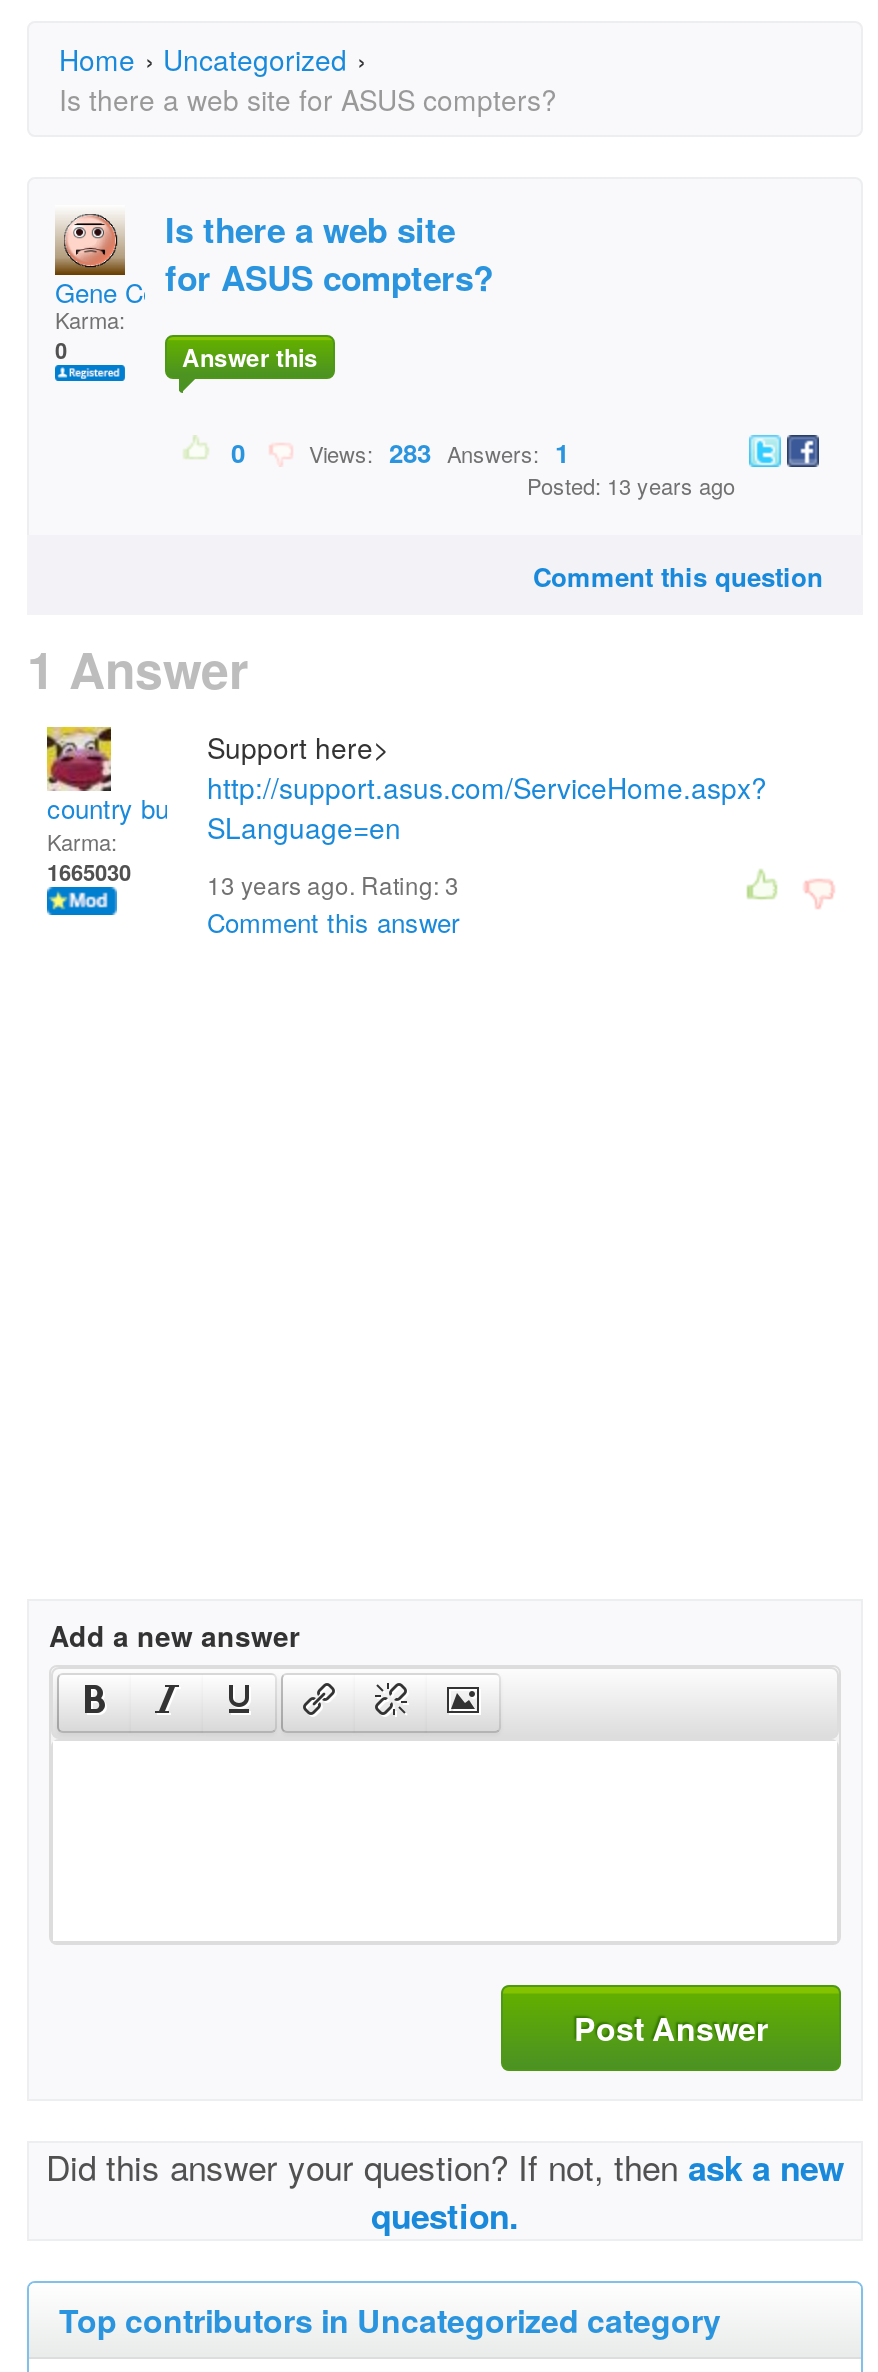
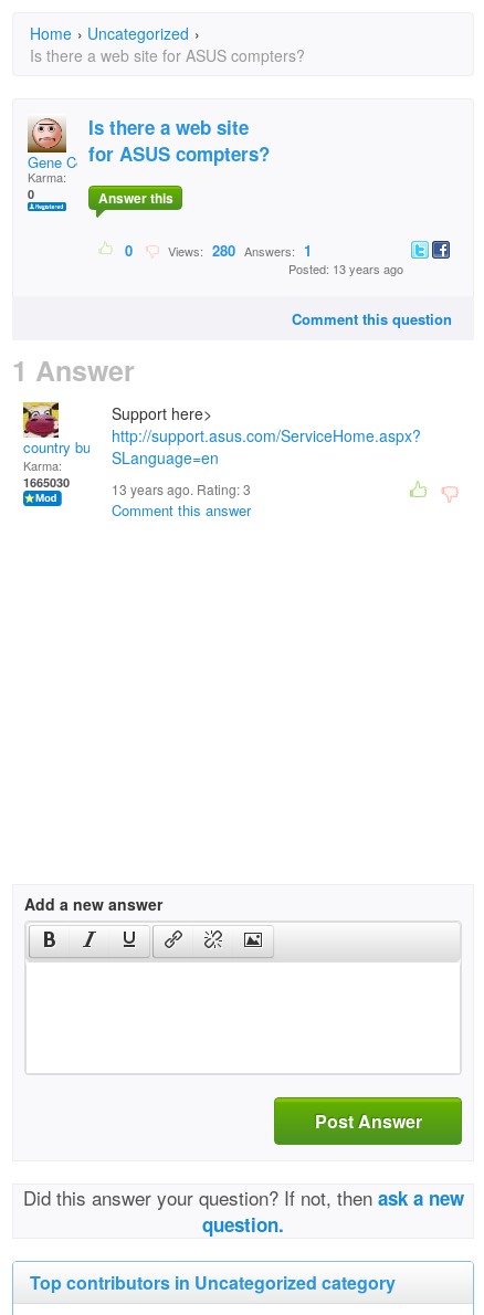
[297,433,569,471] Views: 283 Answers: 1 -> [161,240,312,261] Views: 280 Answers: 1

